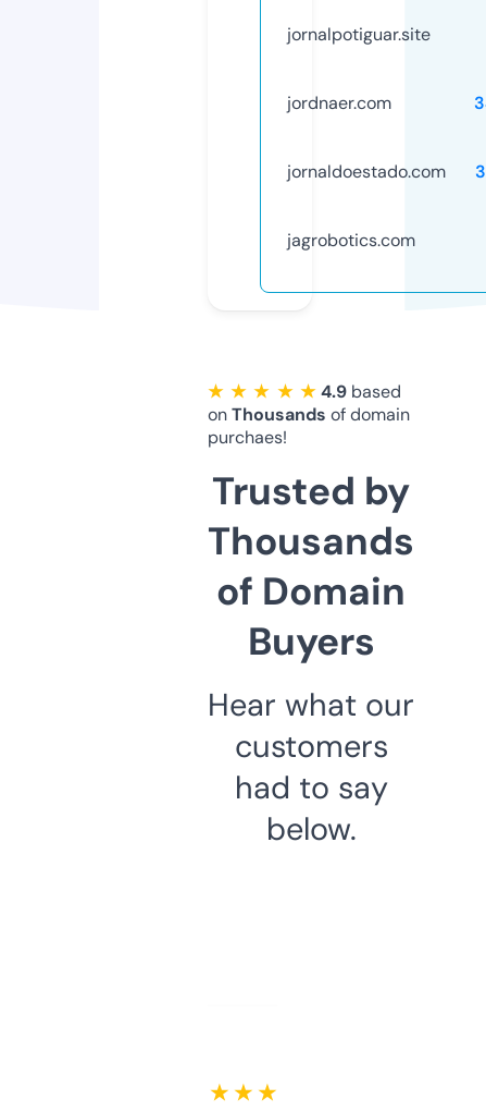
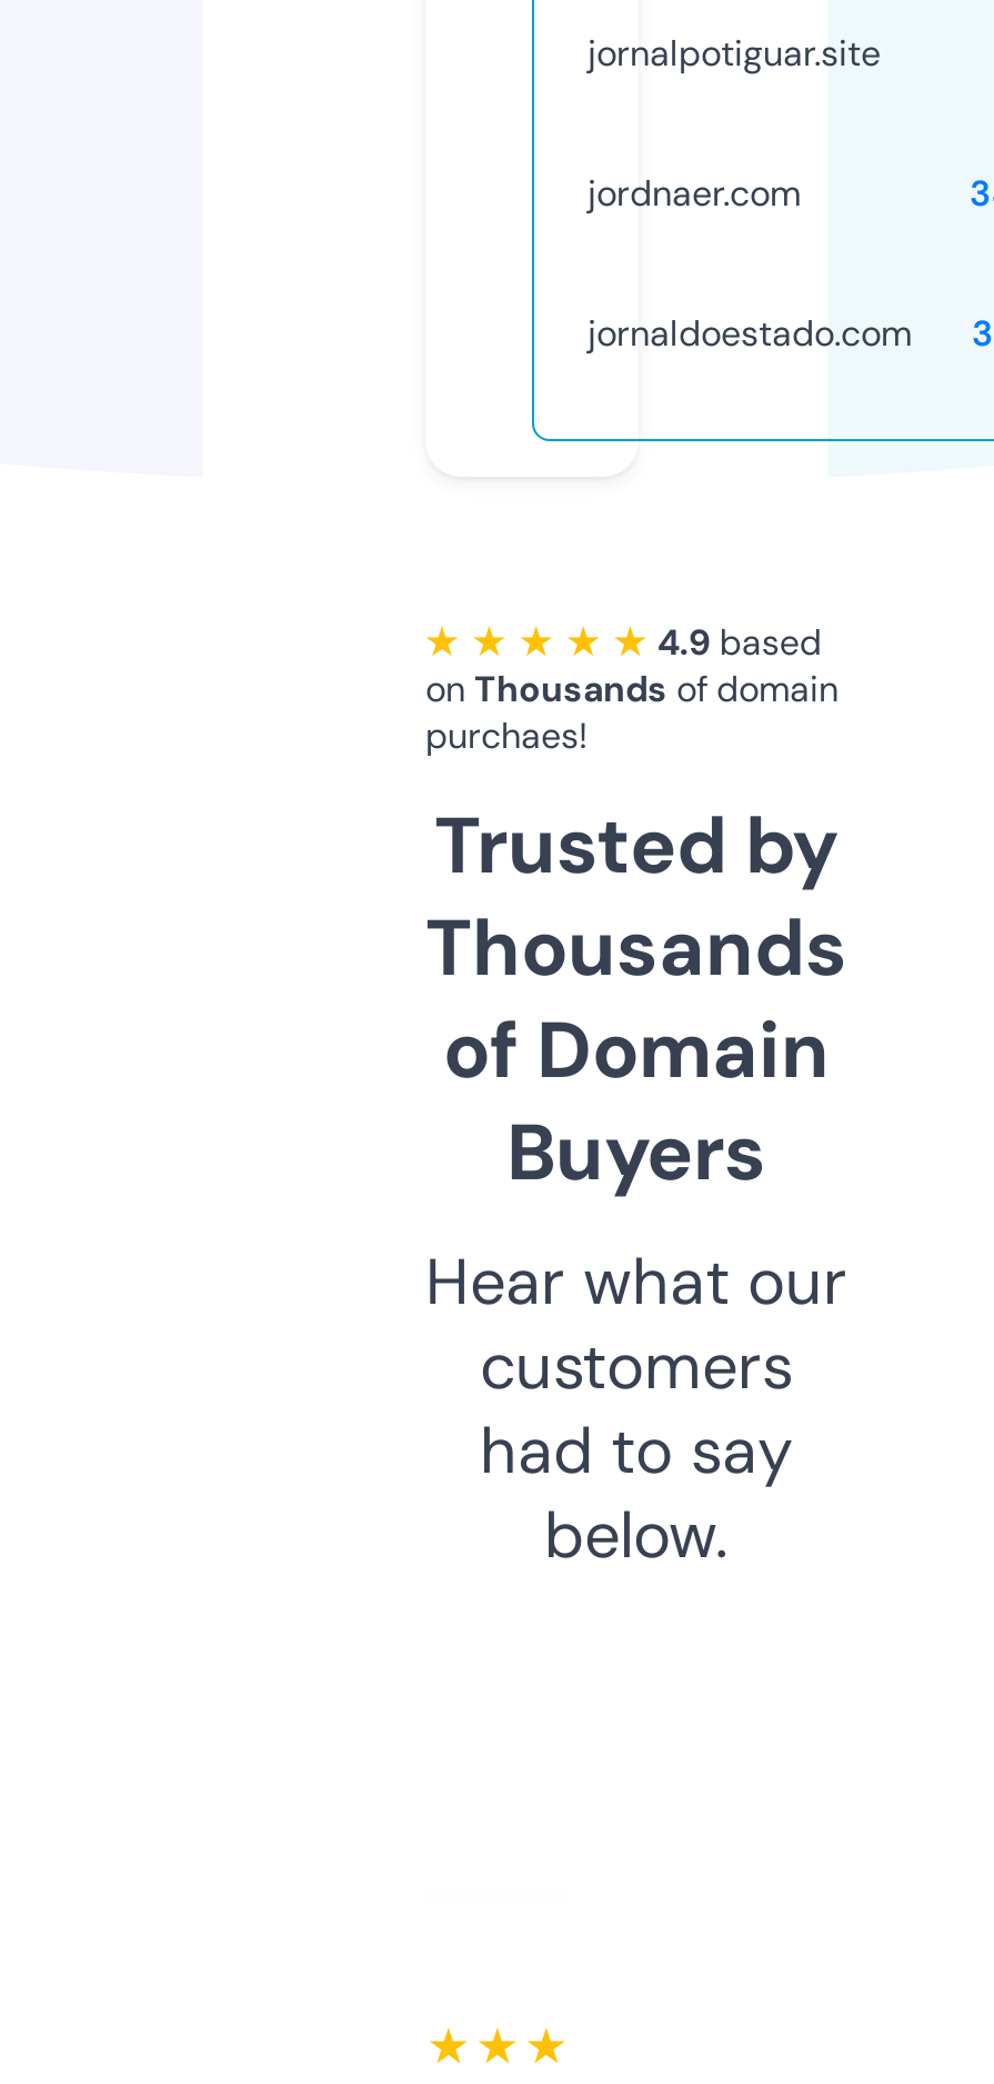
[287,229,415,251] jagrobotics.com -> none

